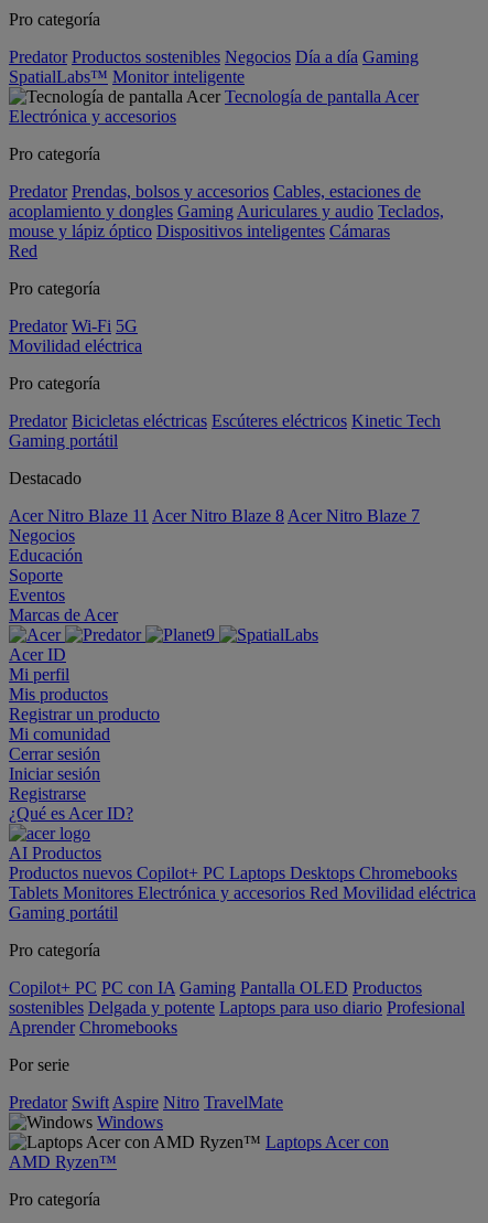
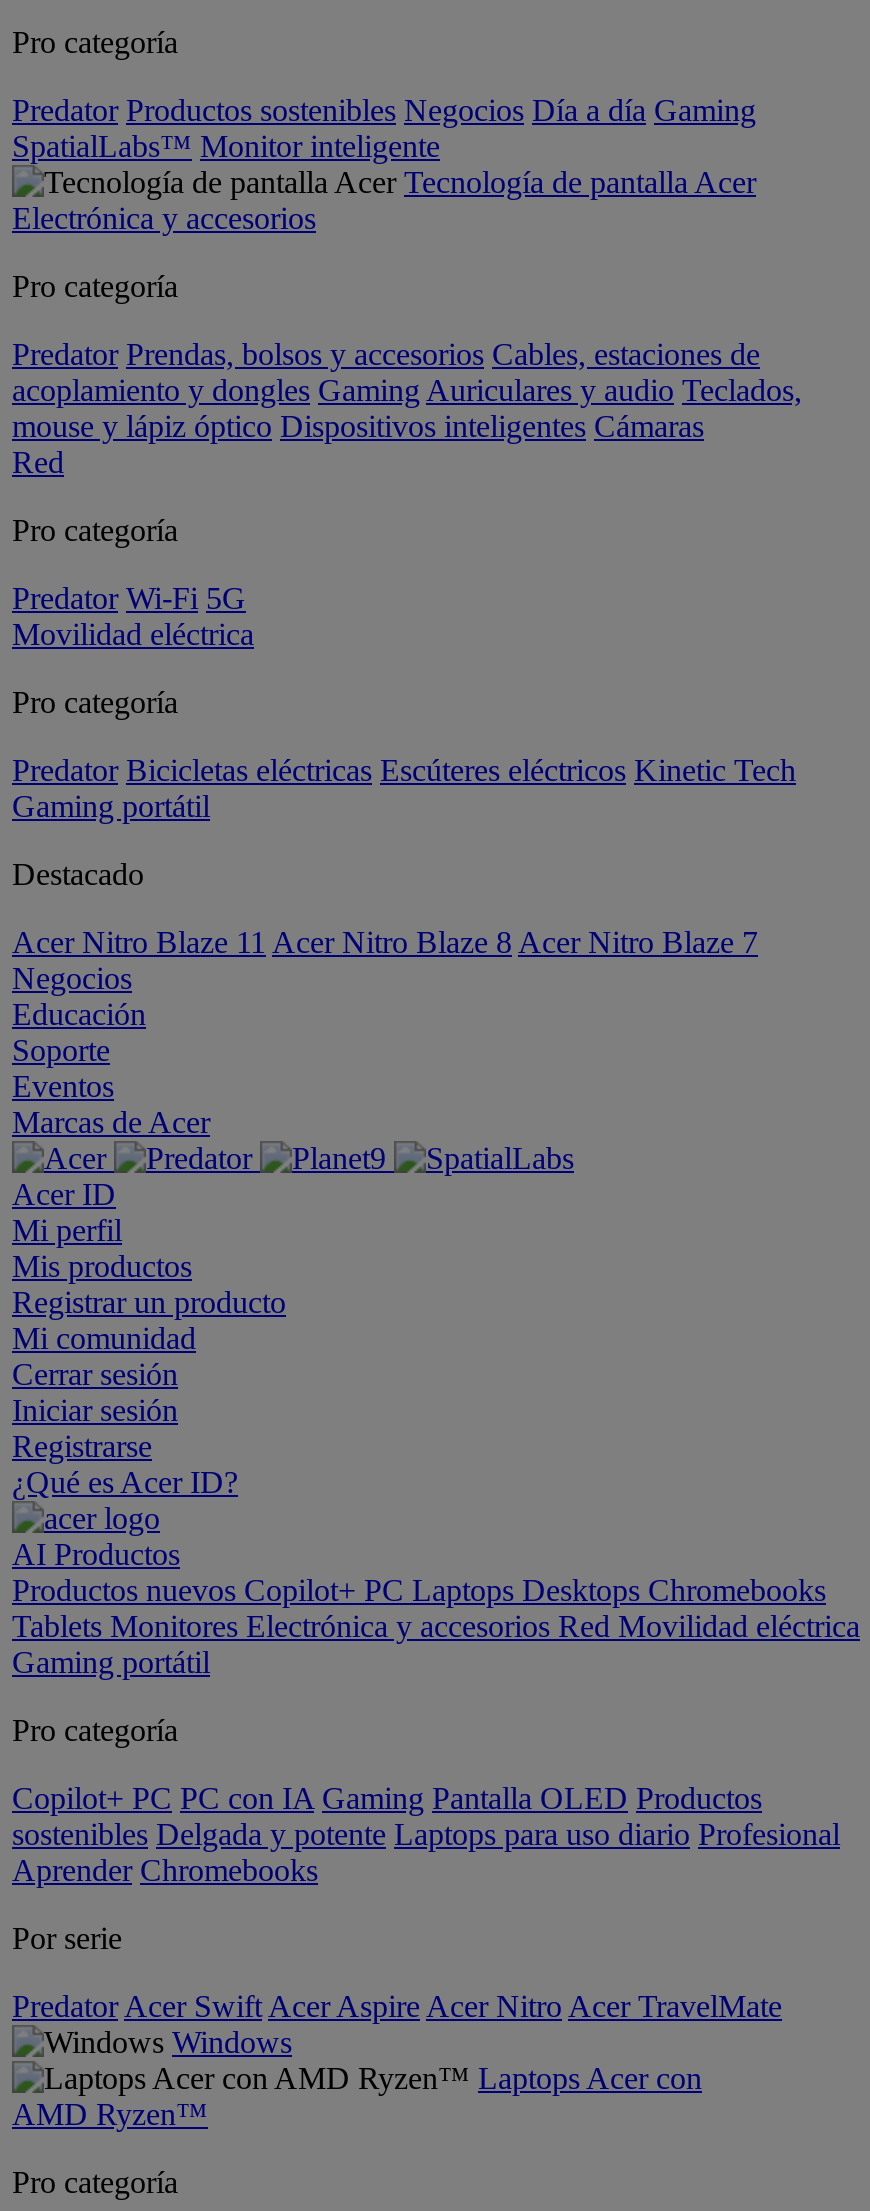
[9,1093,283,1112] Predator Swift Aspire Nitro TravelMate -> [12,1989,782,2023] Predator Acer Swift Acer Aspire Acer Nitro Acer TravelMate

